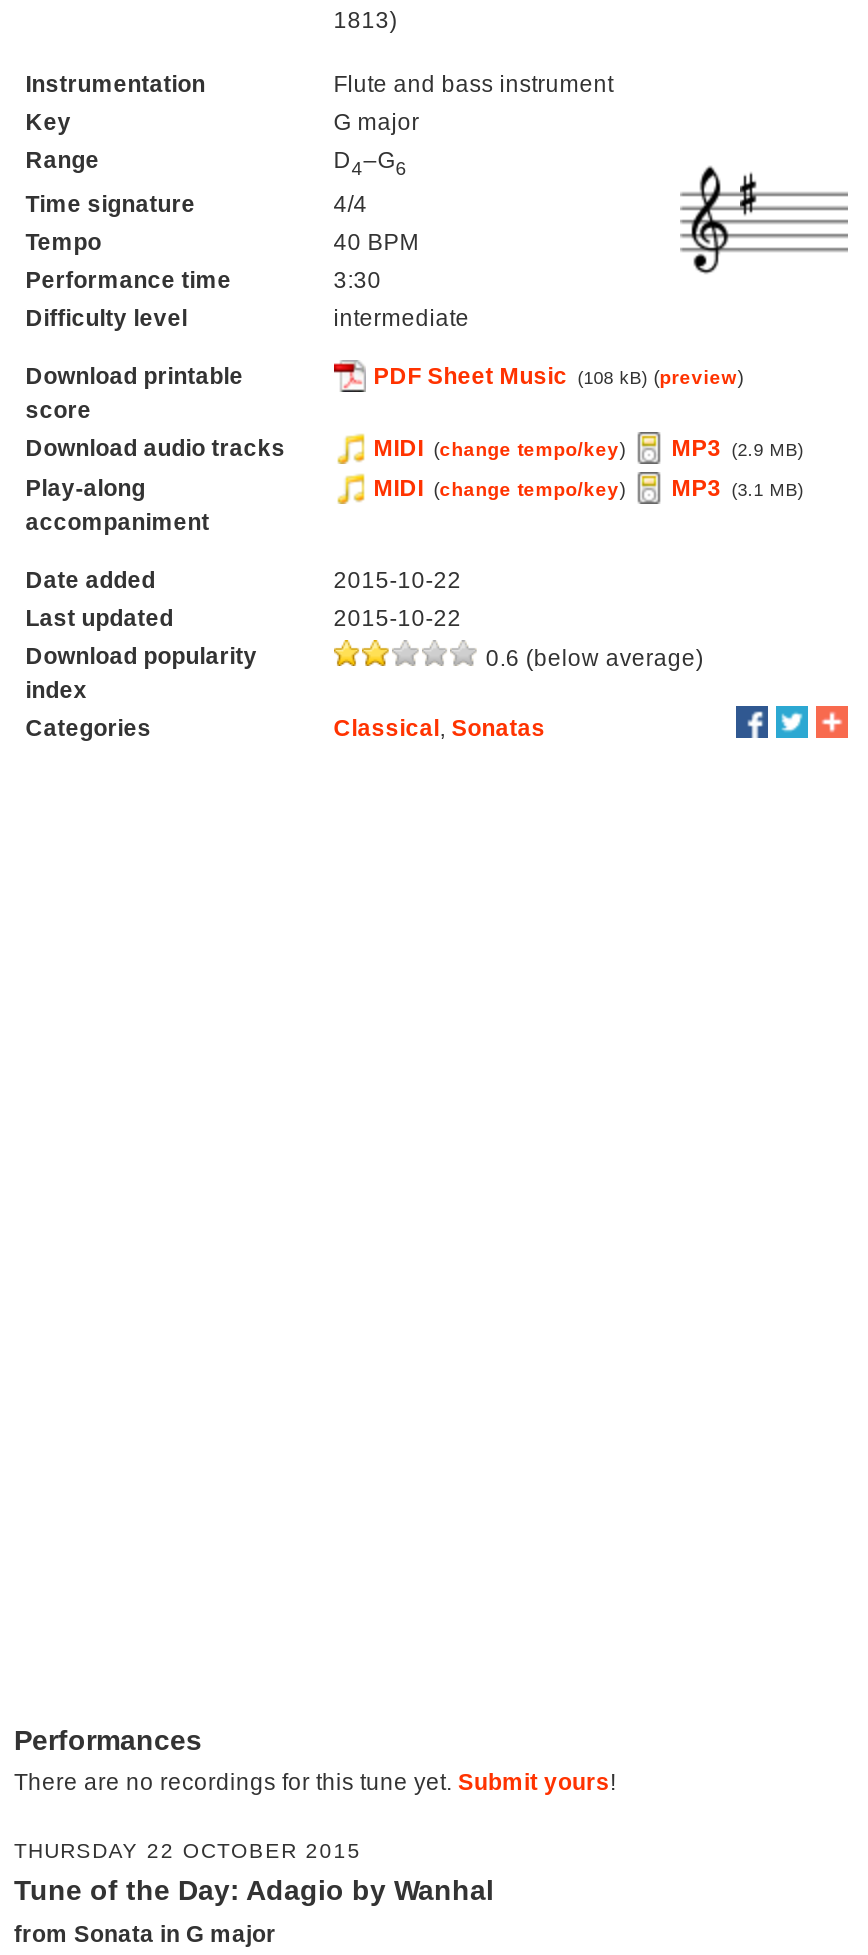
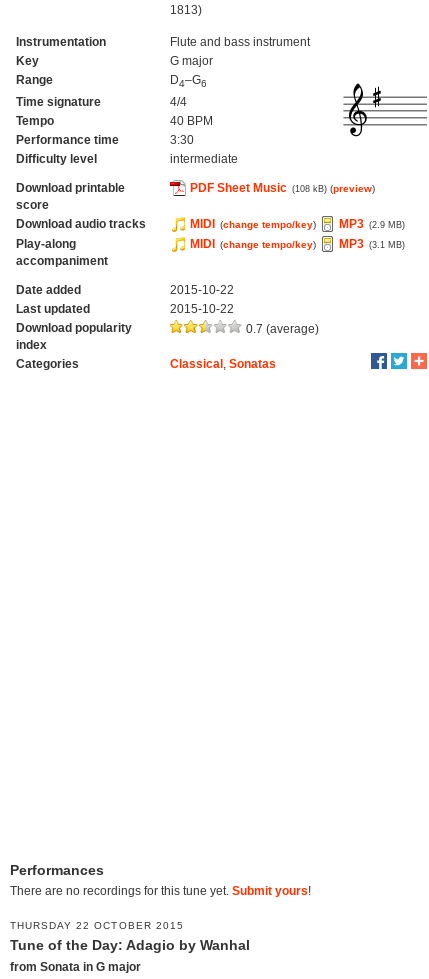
[480,646,704,670] 0.6 (below average) -> [243,323,319,335] 0.7 (average)

